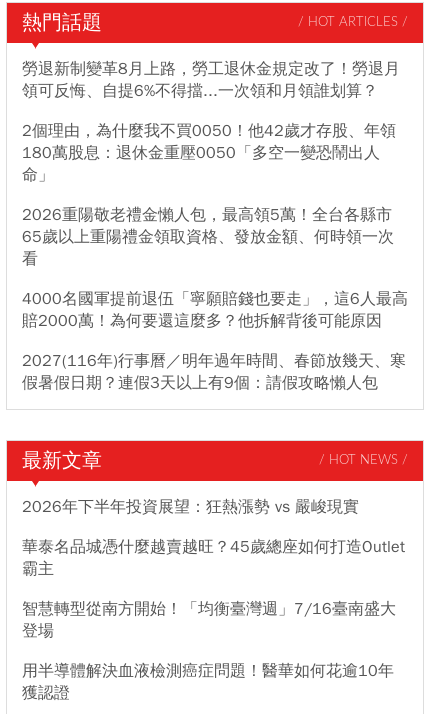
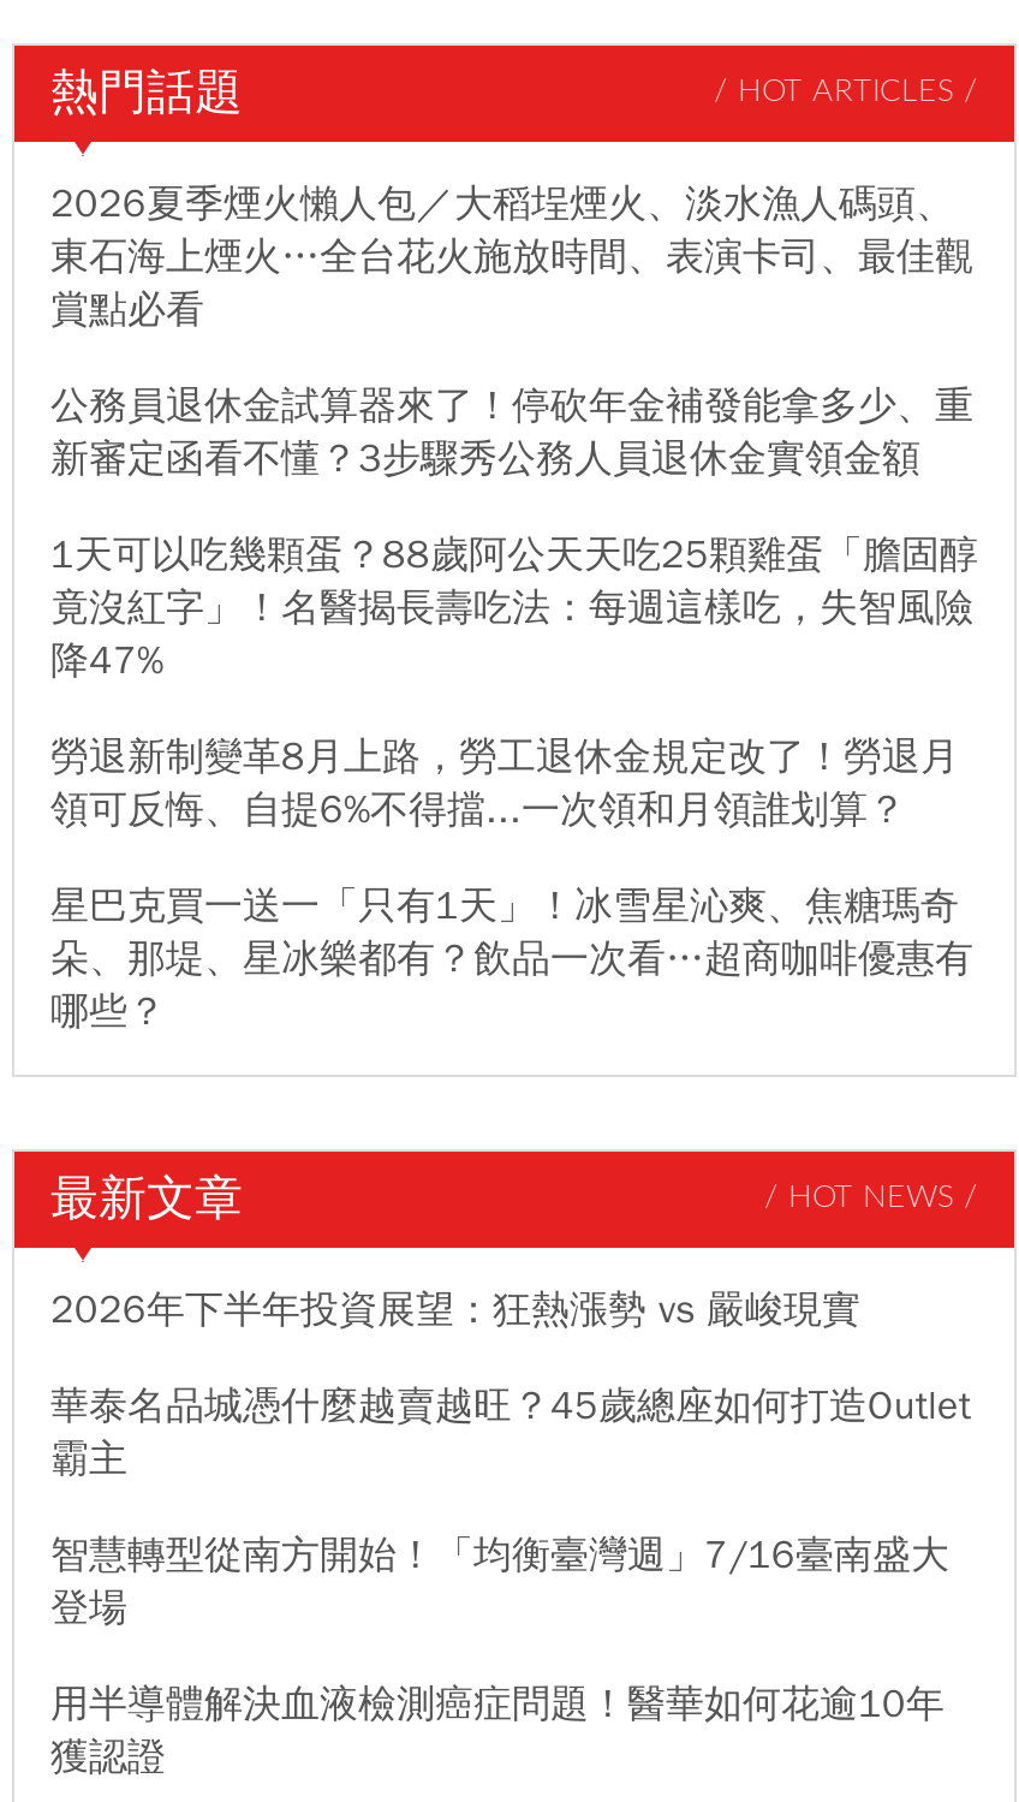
none -> [50,180,978,685] 2026夏季煙火懶人包／大稻埕煙火、淡水漁人碼頭、 | 東石海上煙火…全台花火施放時間、表演卡司、最佳觀 | 賞點必看 | 公務員退休金試算器來了！停砍年金補發能拿多少、重 | 新審定函看不懂？3步驟秀公務人員退休金實領金額 | 1天可以吃幾顆蛋？88歲阿公天天吃25顆雞蛋「膽固醇 | 竟沒紅字」！名醫揭長壽吃法：每週這樣吃，失智風險 | 降47%
moved [22,59,400,101] -> [50,733,959,834]: 勞退新制變革8月上路，勞工退休金規定改了！勞退月 | 領可反悔、自提6%不得擋...一次領和月領誰划算？
[22,121,408,393] 2個理由，為什麼我不買0050！他42歲才存股、年領 | 180萬股息：退休金重壓0050「多空一變恐鬧出人 | 命」 | 2026重陽敬老禮金懶人包，最高領5萬！全台各縣市 | 65歲以上重陽禮金領取資格、發放金額、何時領一次 | 看 | 4000名國軍提前退伍「寧願賠錢也要走」，這6人最高 | 賠2000萬！為何要還這麼多？他拆解背後可能原因 | 2027(116年)行事曆／明年過年時間、春節放幾天、寒 | 假暑假日期？連假3天以上有9個：請假攻略懶人包 -> [50,882,973,1036] 星巴克買一送一「只有1天」！冰雪星沁爽、焦糖瑪奇 | 朵、那堤、星冰樂都有？飲品一次看…超商咖啡優惠有 | 哪些？

